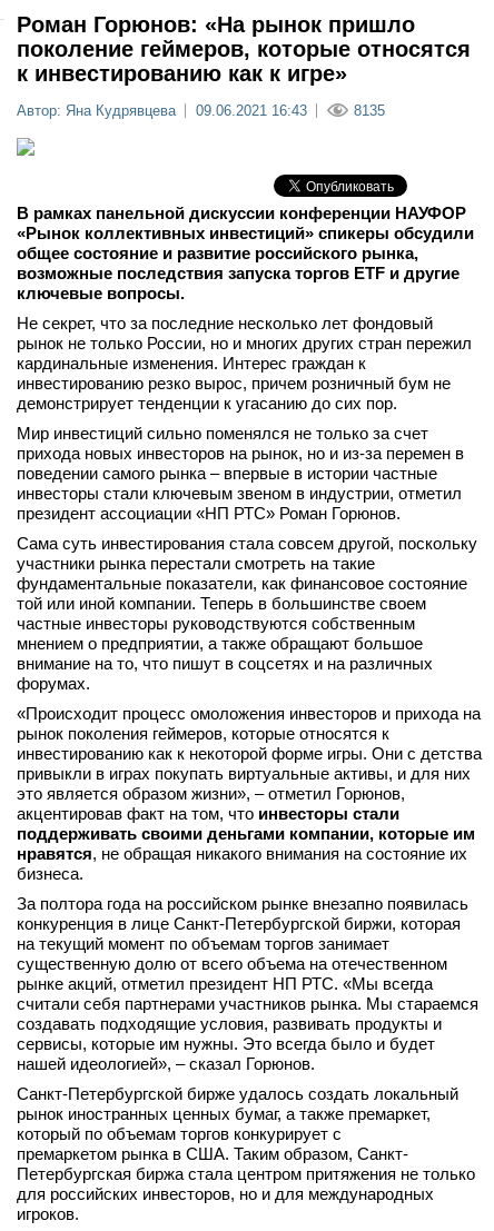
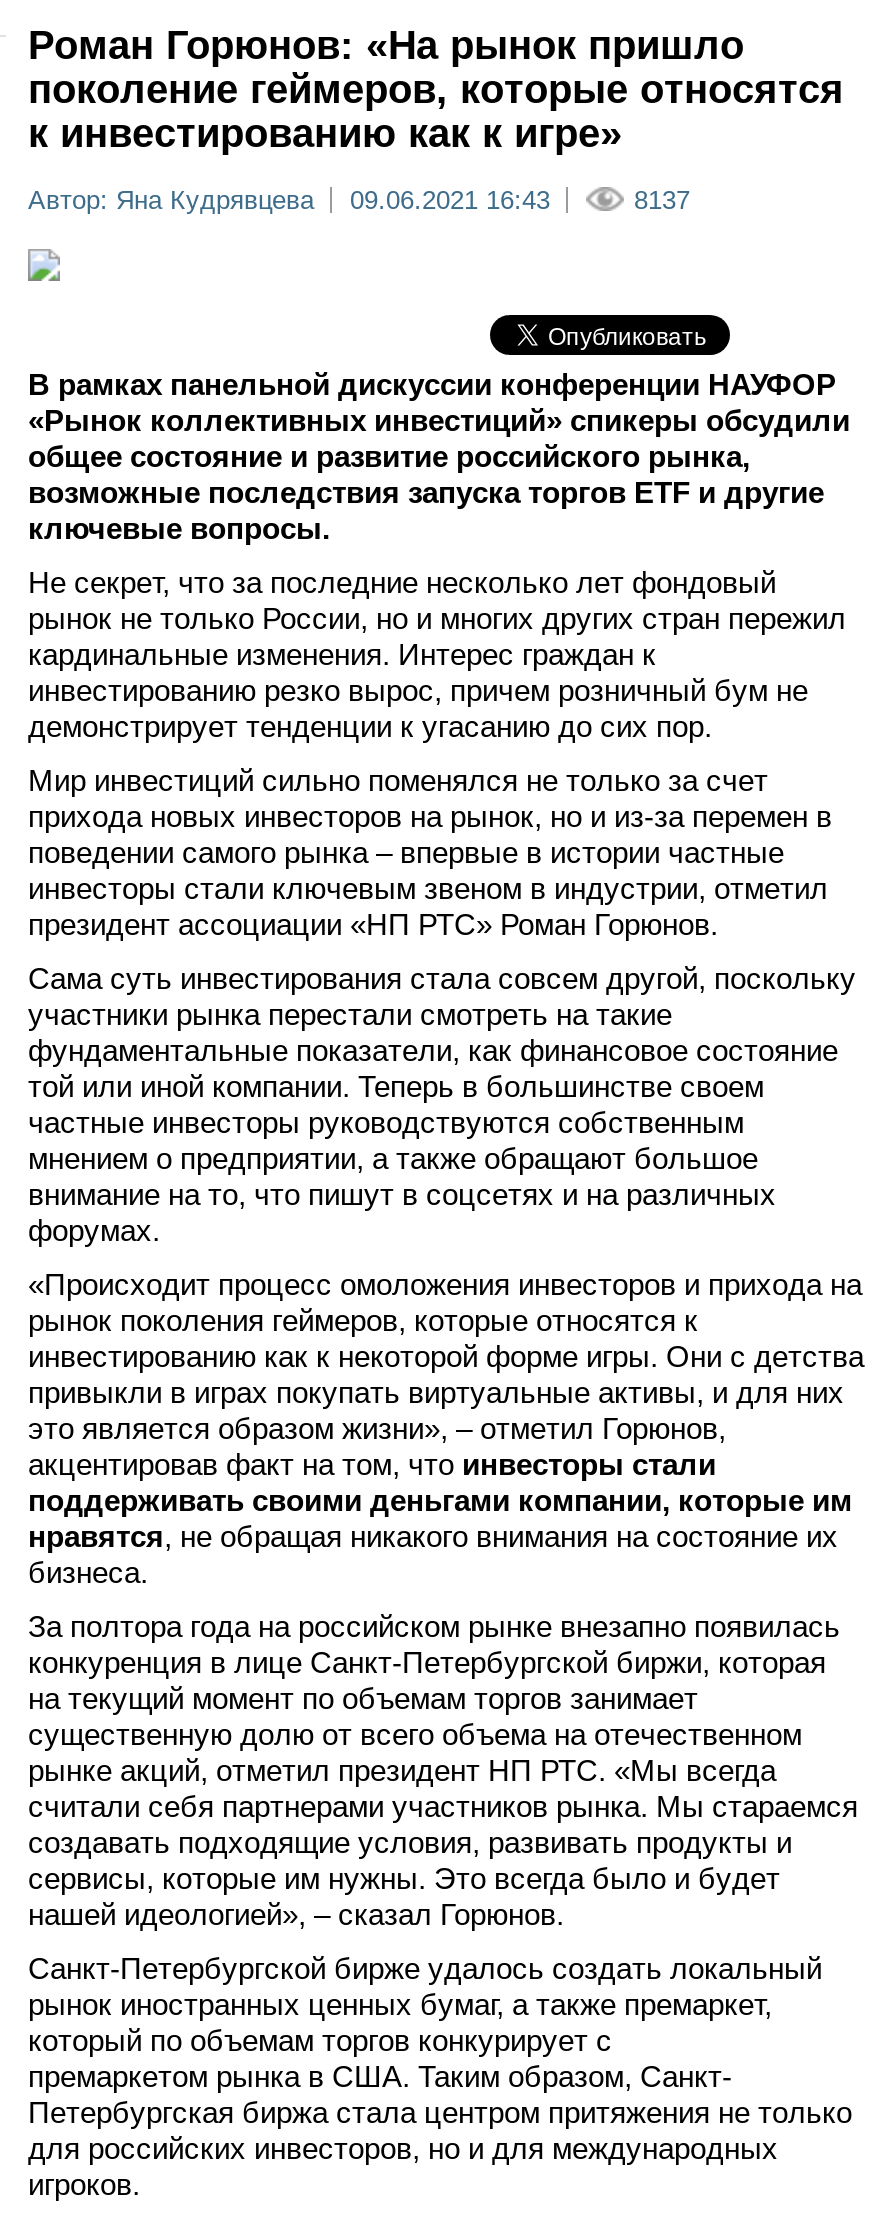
[354,102,385,119] 8135 -> [634,185,690,215] 8137

